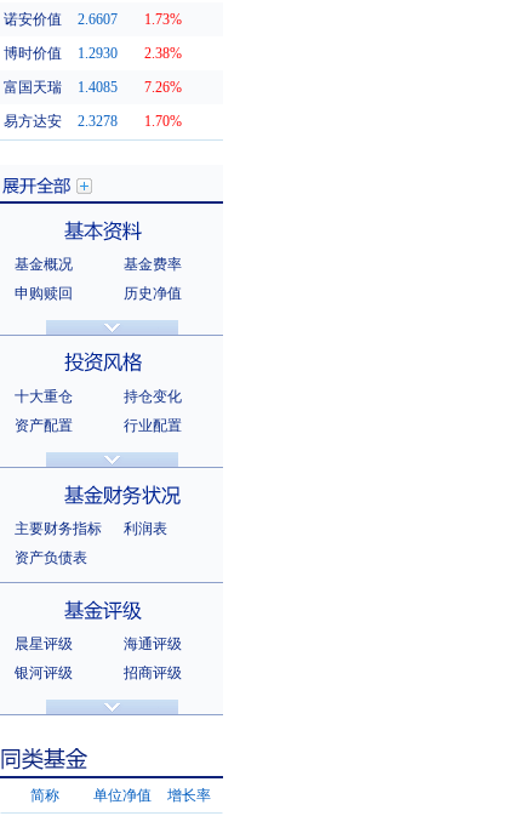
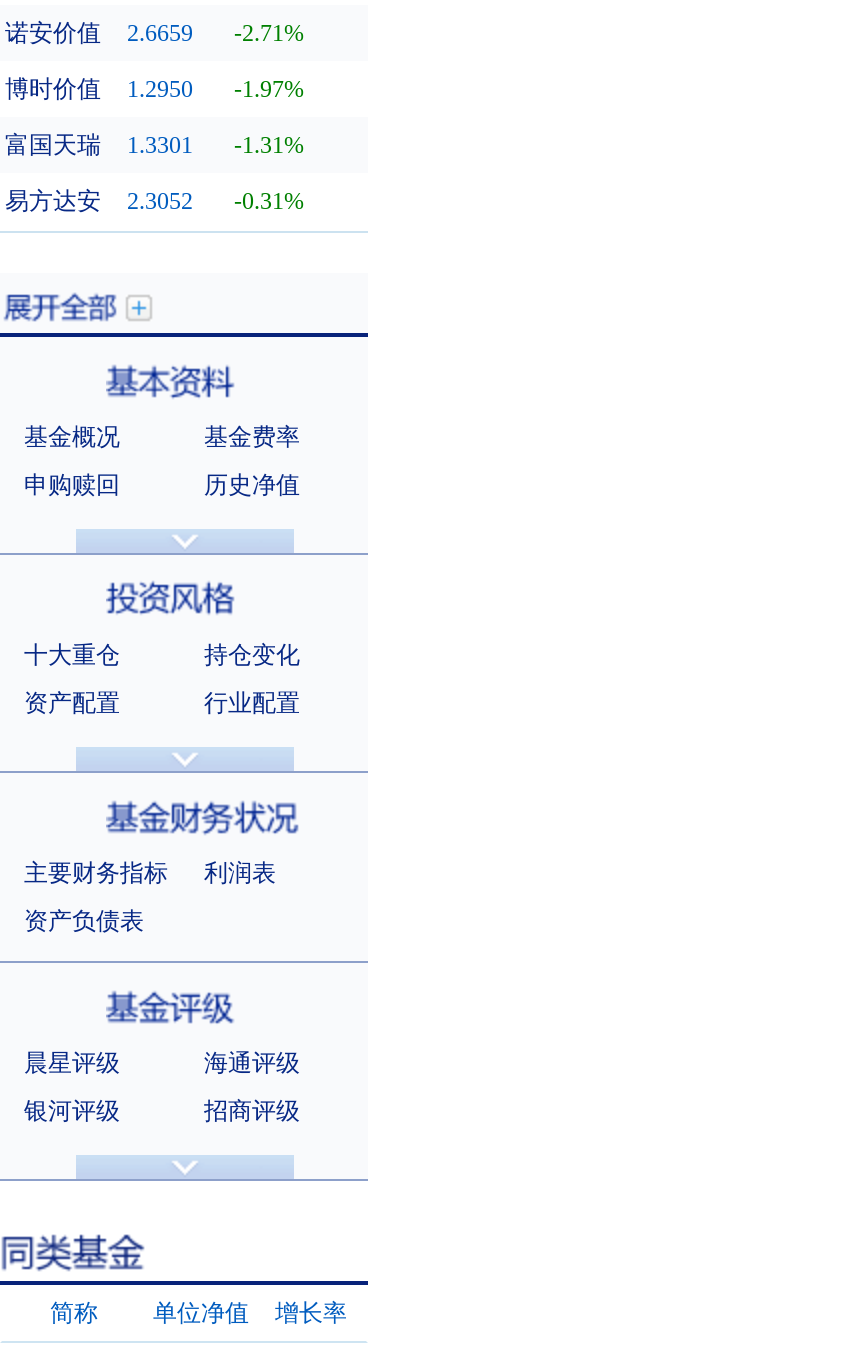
[77,11,117,28] 2.6607 -> [127,19,193,47] 2.6659
[144,11,182,28] 1.73% -> [234,19,304,47] -2.71%
[77,45,117,62] 1.2930 -> [127,75,193,103] 1.2950
[144,45,182,62] 2.38% -> [234,75,304,103] -1.97%
[77,79,117,96] 1.4085 -> [127,131,193,159] 1.3301
[144,79,182,96] 7.26% -> [234,131,304,159] -1.31%
[77,113,117,130] 2.3278 -> [127,187,193,215] 2.3052
[144,113,182,130] 1.70% -> [234,187,304,215] -0.31%

